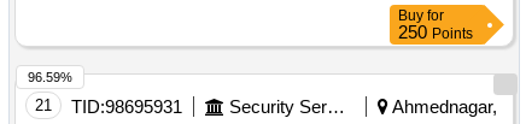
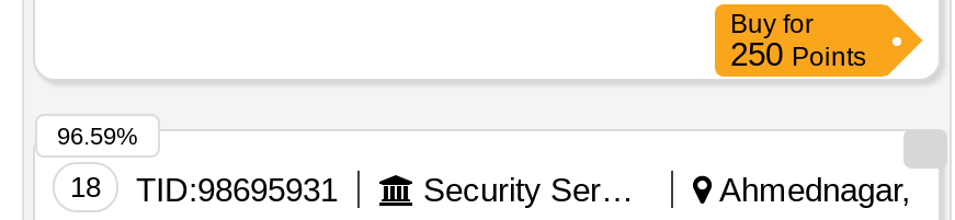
[35,97,182,117] 21 TID:98695931 -> [70,171,338,208] 18 TID:98695931

